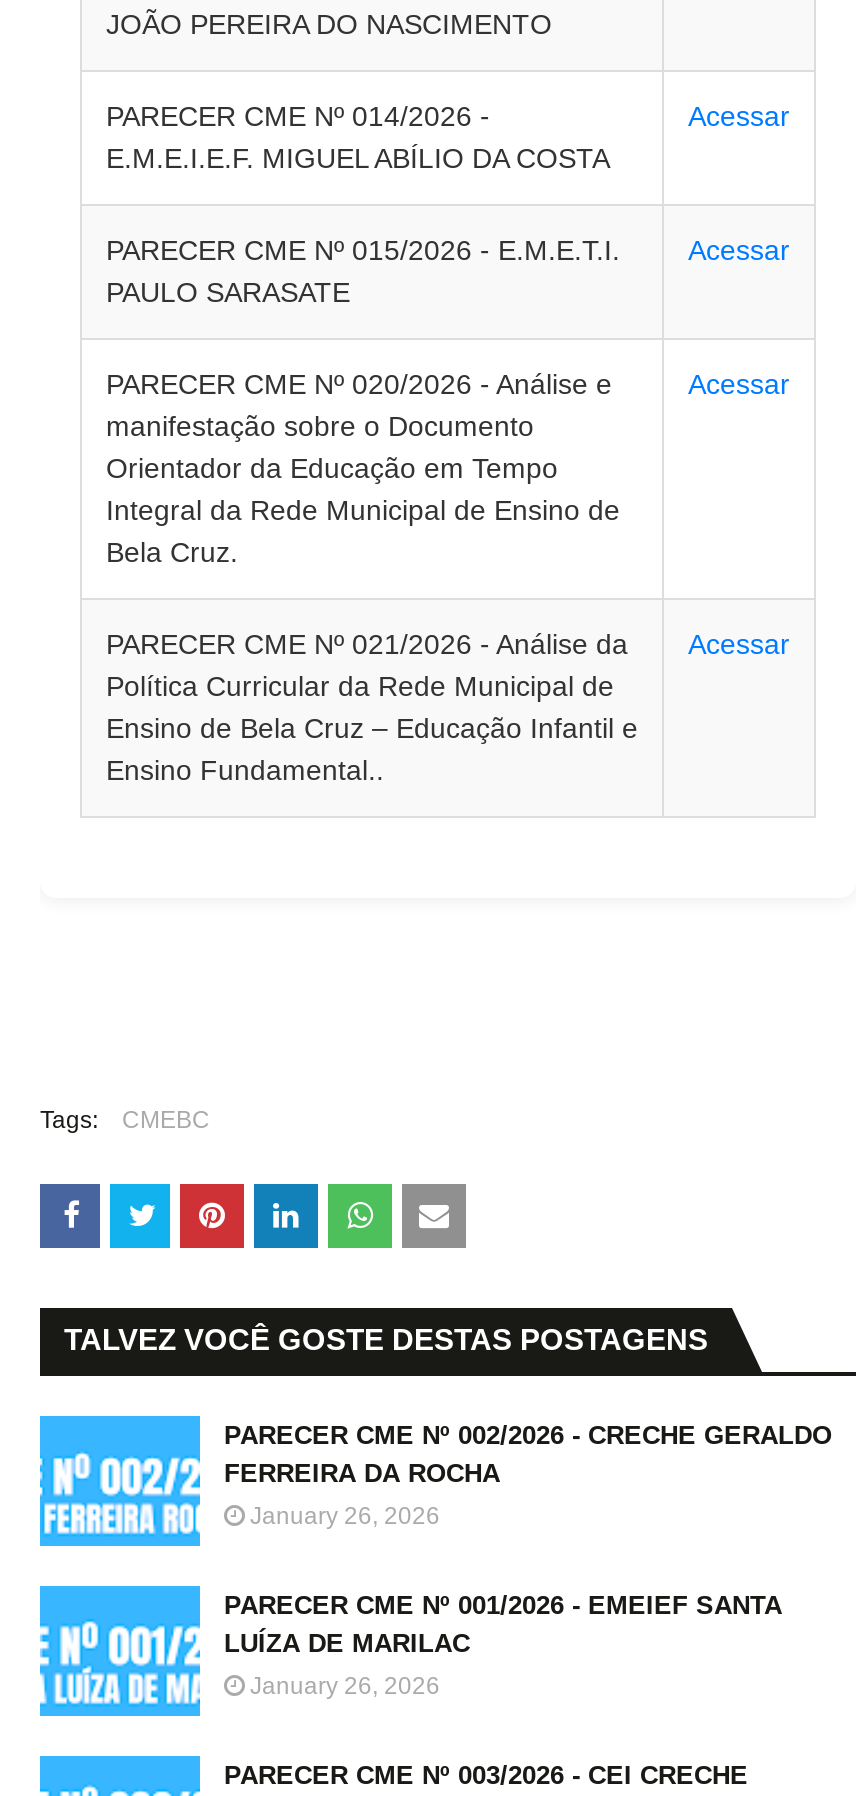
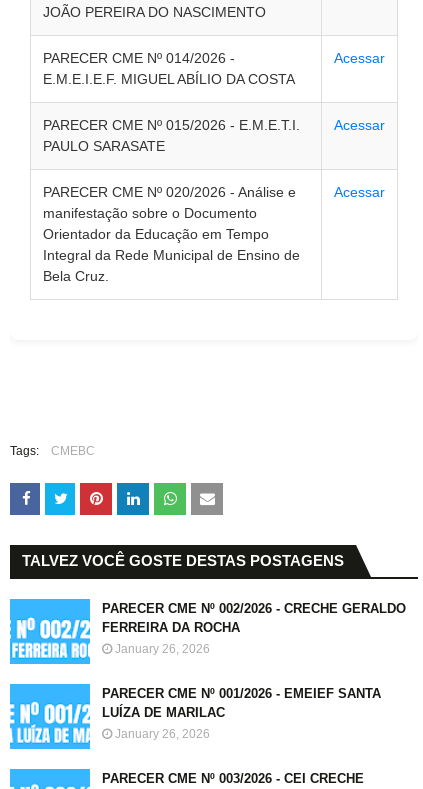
[106,628,638,786] PARECER CME Nº 021/2026 - Análise da | Política Curricular da Rede Municipal de | Ensino de Bela Cruz – Educação Infantil e | Ensino Fundamental.. -> none
[688,628,790,660] Acessar -> none

